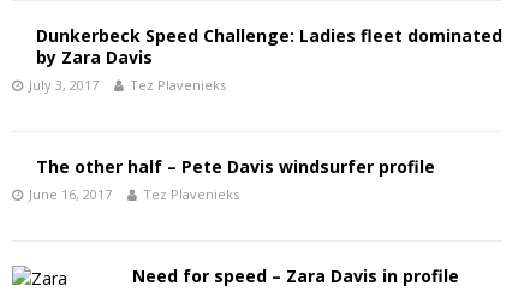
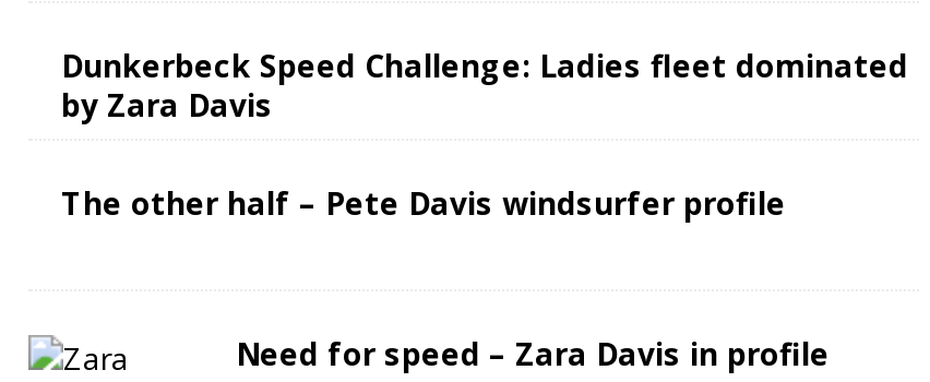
[29,75,226,93] July 3, 2017 | Tez Plavenieks -> none
[29,185,239,203] June 16, 2017 | Tez Plavenieks -> none

